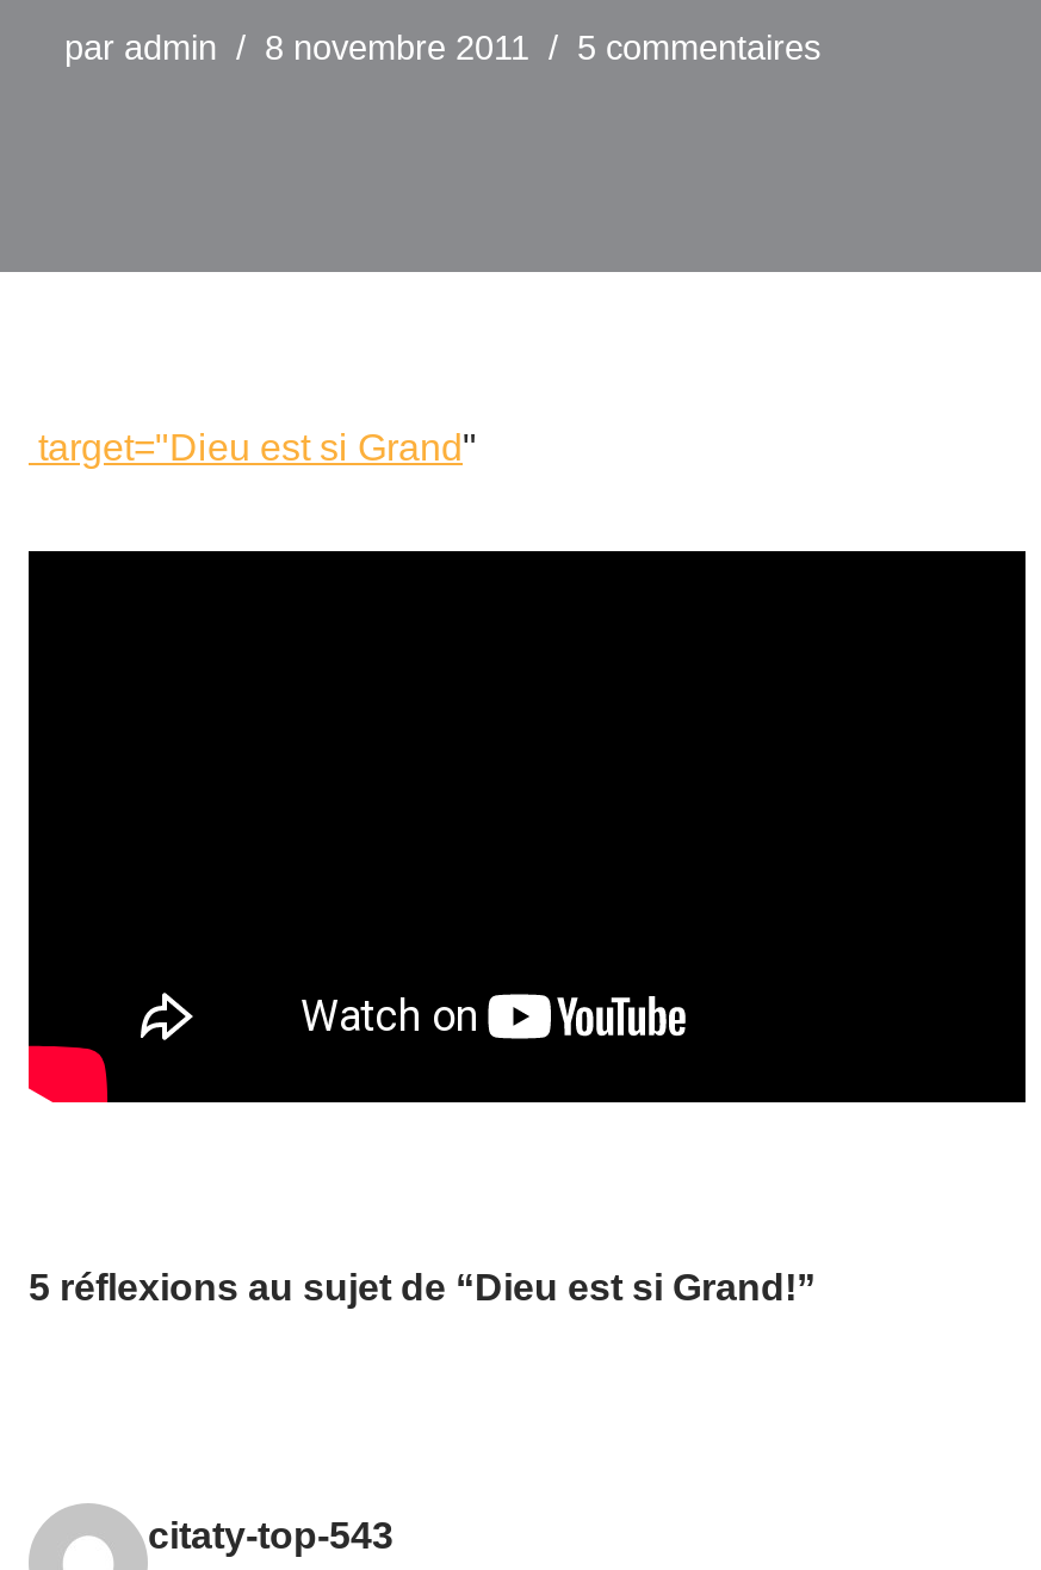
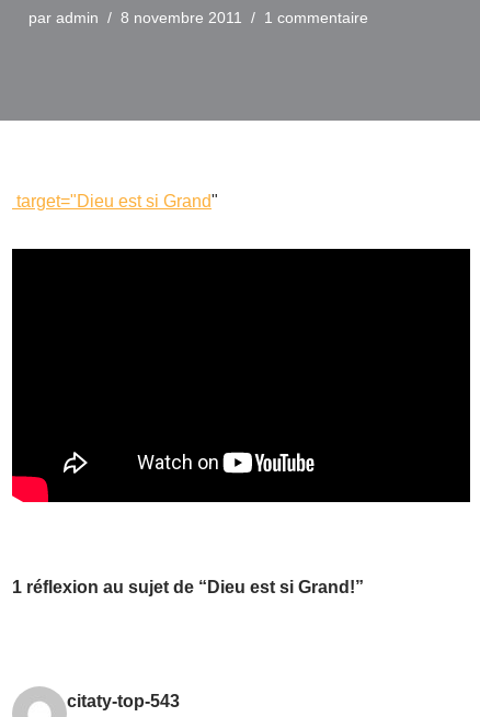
[577,29,820,67] 5 commentaires -> [264,9,368,26] 1 commentaire
[29,1267,816,1308] 5 réflexions au sujet de “Dieu est si Grand!” -> [12,578,364,596] 1 réflexion au sujet de “Dieu est si Grand!”

